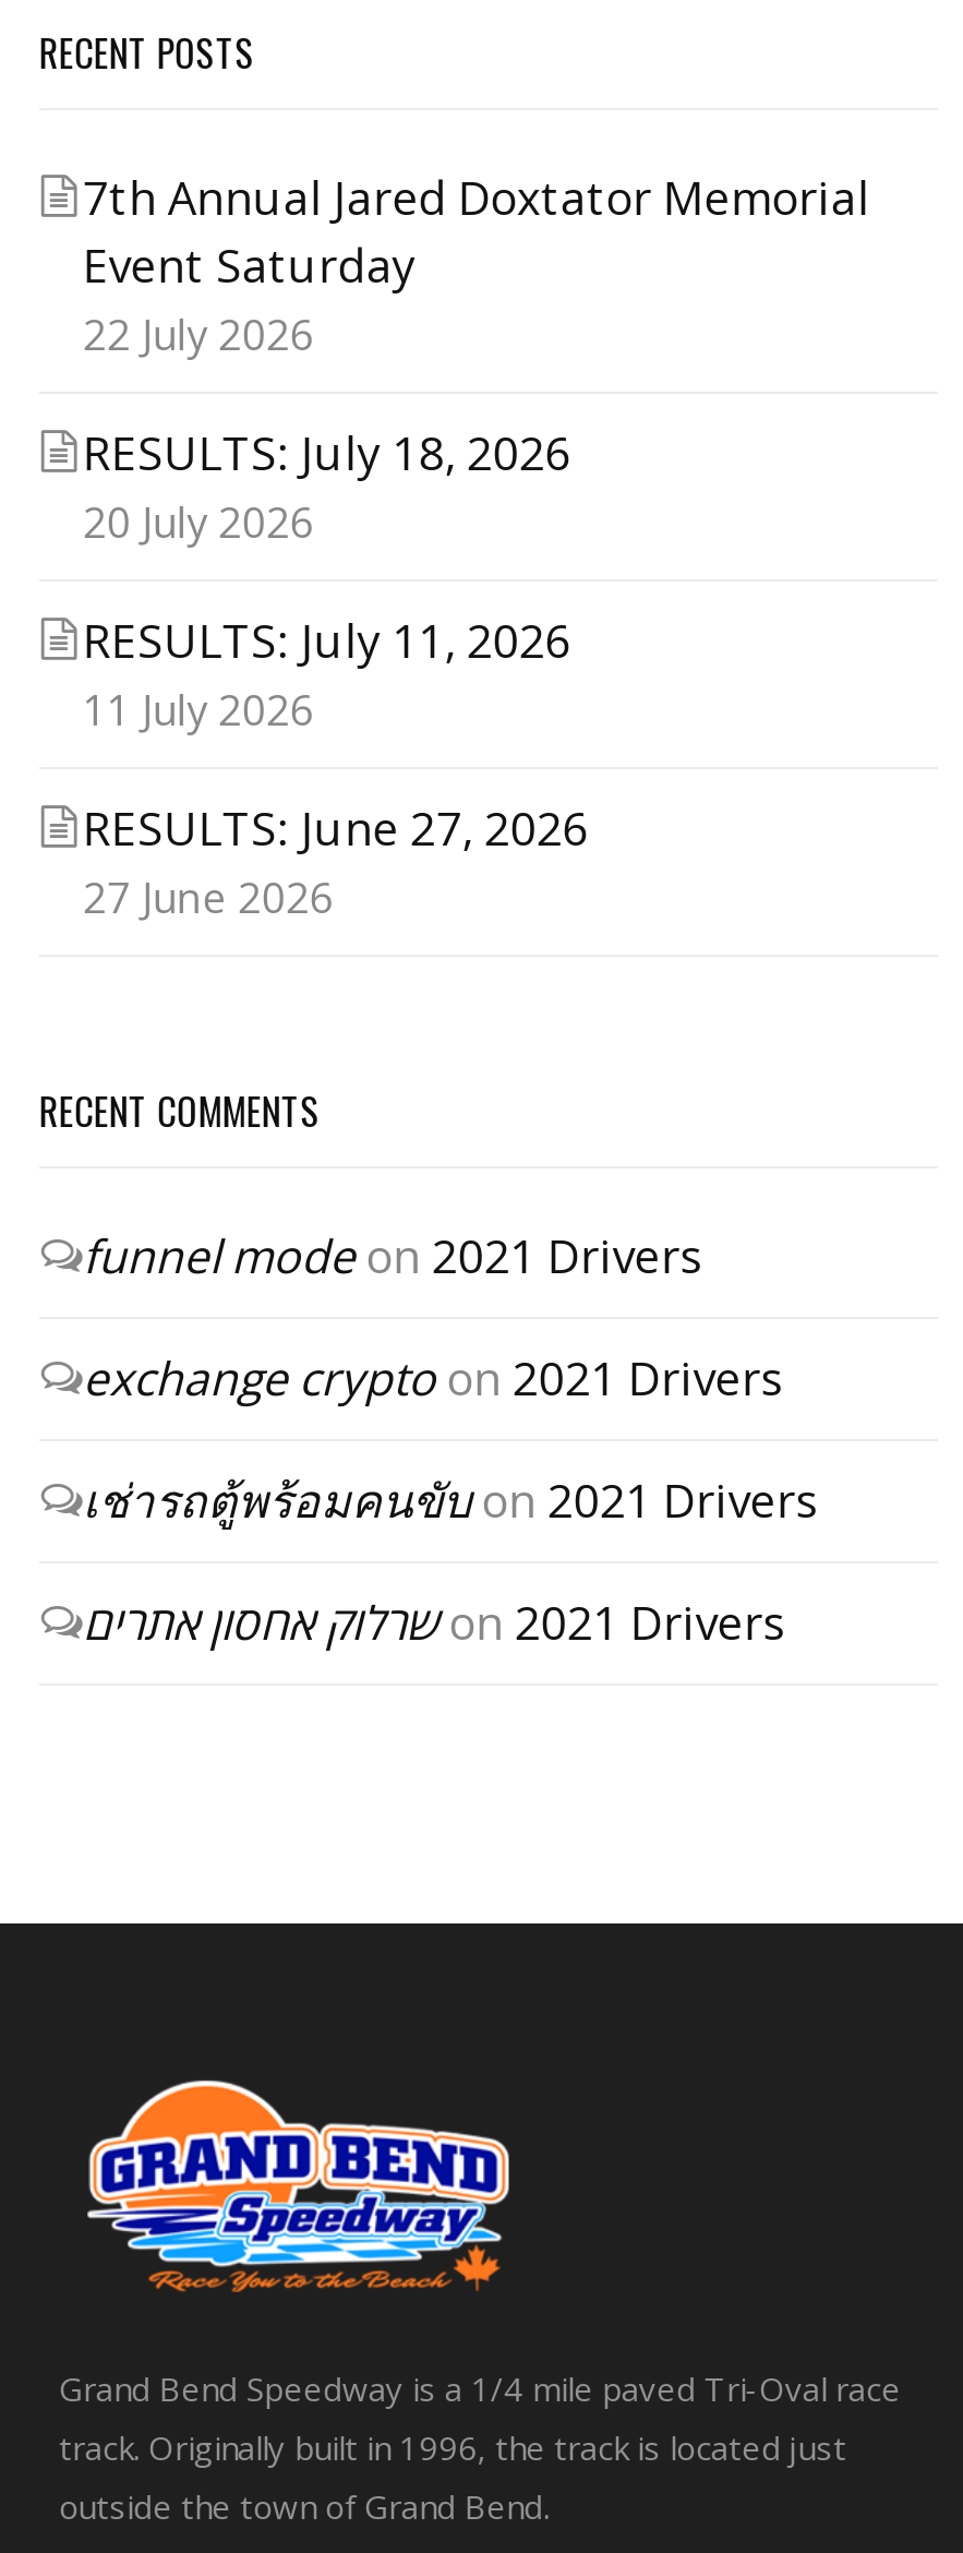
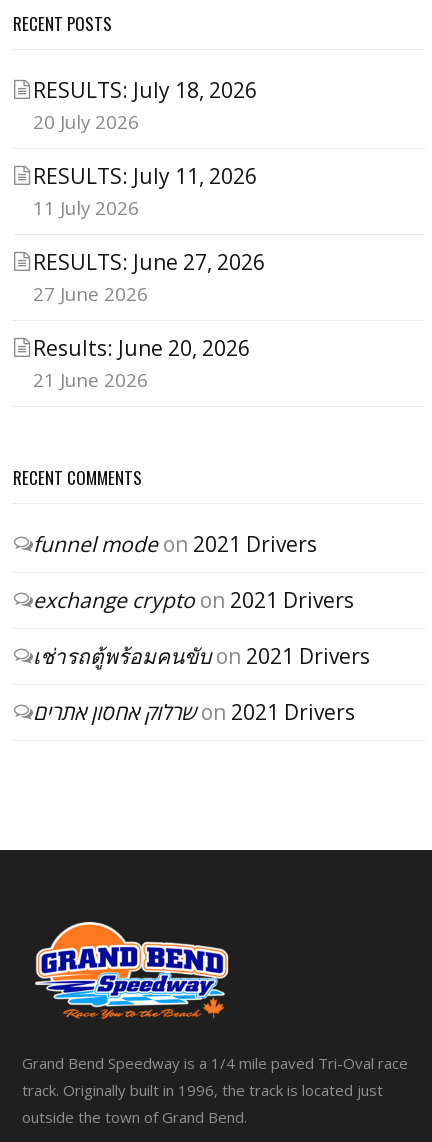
[83,166,870,362] 7th Annual Jared Doxtator Memorial | Event Saturday | 22 July 2026 -> none
moved [83,421,589,925] -> [33,75,265,306]: RESULTS: July 18, 2026 | 20 July 2026 | RESULTS: July 11, 2026 | 11 July 2026 | RESULTS: June 27, 2026 | 27 June 2026
none -> [33,333,250,392] Results: June 20, 2026 | 21 June 2026

